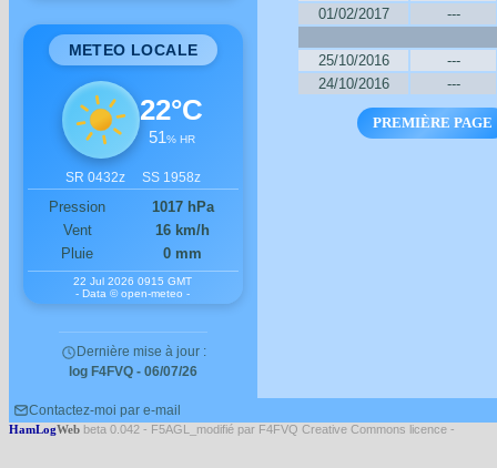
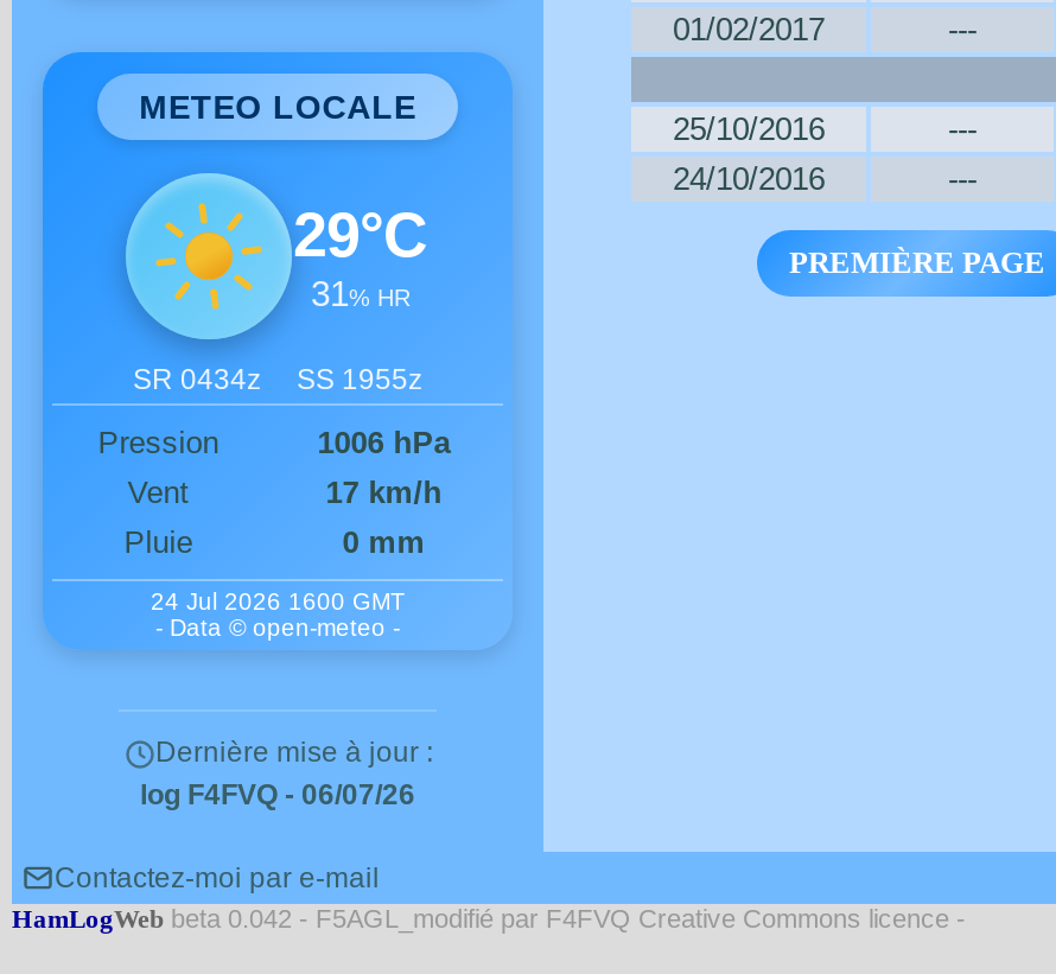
[140,93,204,146] 22°C | 51% HR -> [293,199,428,313] 29°C | 31% HR
[65,170,201,186] SR 0432z SS 1958z -> [133,364,422,397] SR 0434z SS 1955z
[152,199,214,215] 1017 hPa -> [318,425,450,461] 1006 hPa
[156,222,210,239] 16 km/h -> [326,475,442,511] 17 km/h
[74,275,192,288] 22 Jul 2026 0915 GMT -> [151,589,405,615] 24 Jul 2026 1600 GMT

